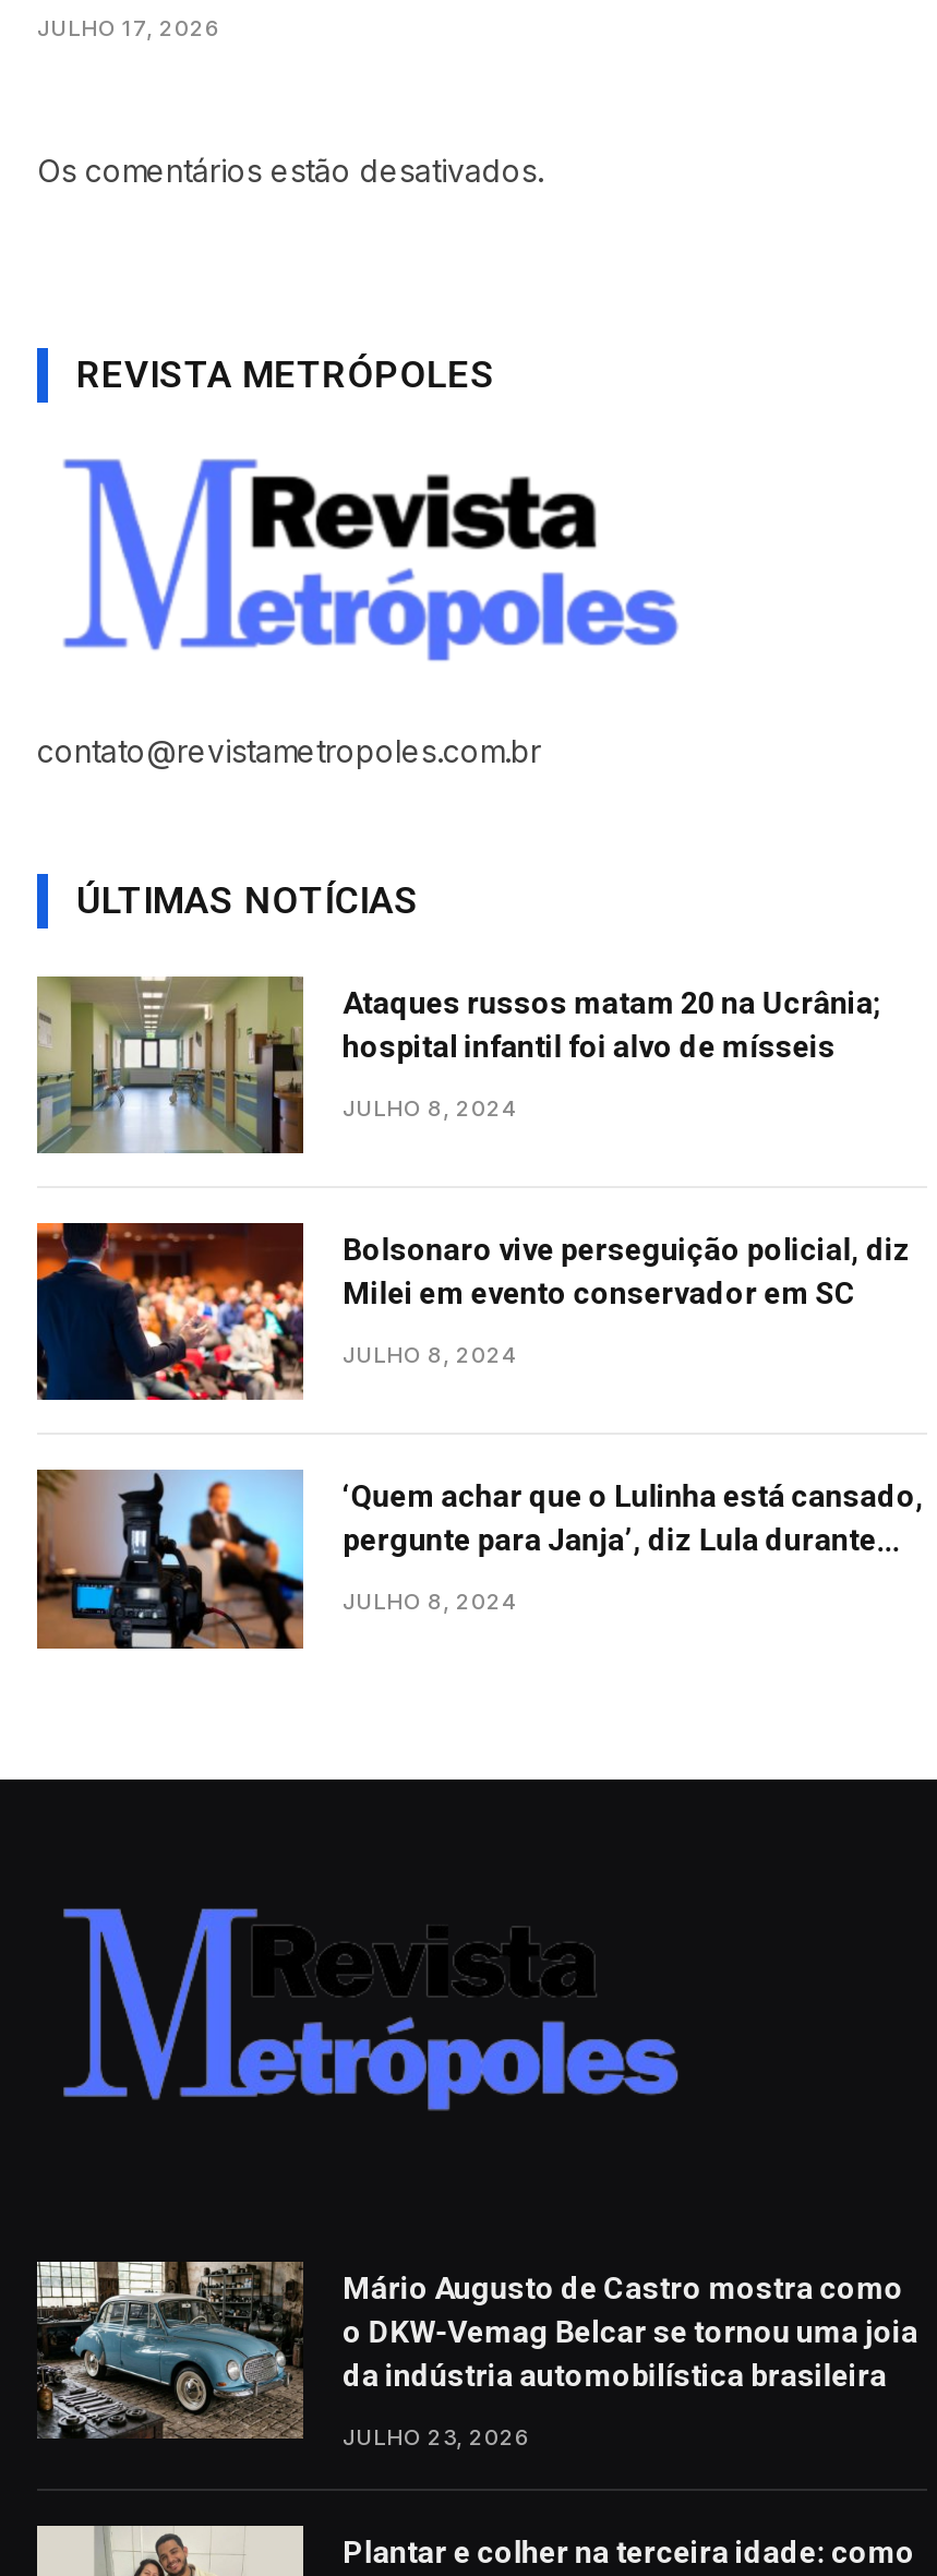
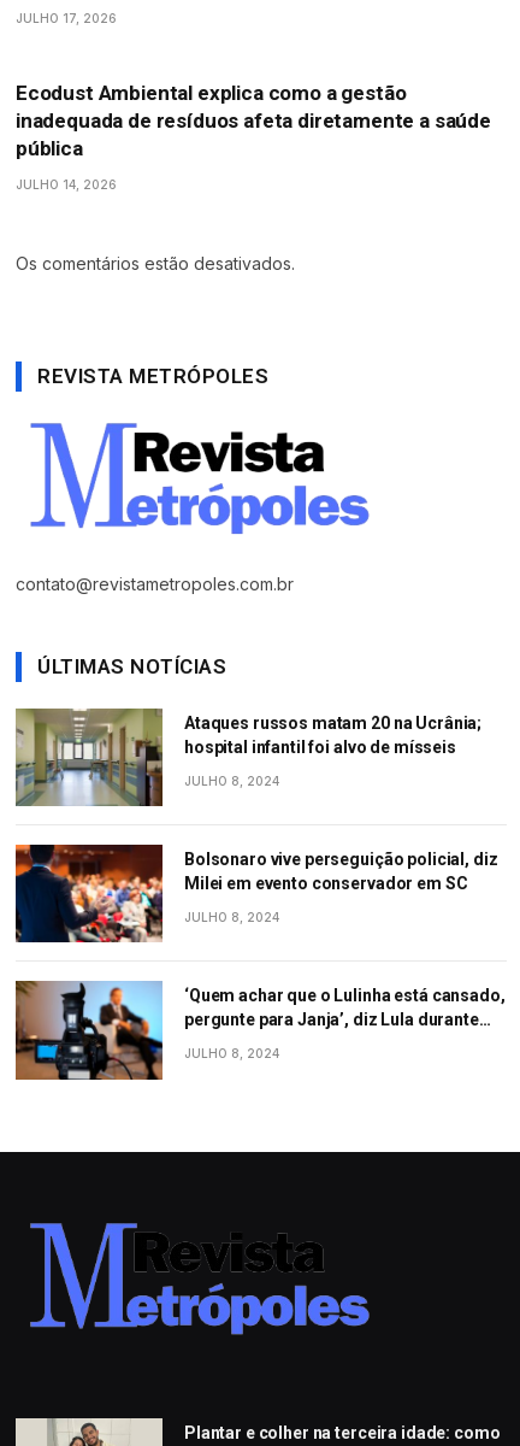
none -> [16,80,491,191] Ecodust Ambiental explica como a gestão | inadequada de resíduos afeta diretamente a saúde | pública | JULHO 14, 2026
moved [33,151,924,1615] -> [13,253,505,1061]: [image] | Os comentários estão desativados. | REVISTA METRÓPOLES | ... | pergunte para Janja’, diz Lula durante | JULHO 8, 2024
moved [231,2024,678,2107] -> [123,1287,370,1333]: [image]
[37,2262,918,2449] [image] | Mário Augusto de Castro mostra como | o DKW-Vemag Belcar se tornou uma joia | da indústria automobilística brasileira | JULHO 23, 2026 -> none

